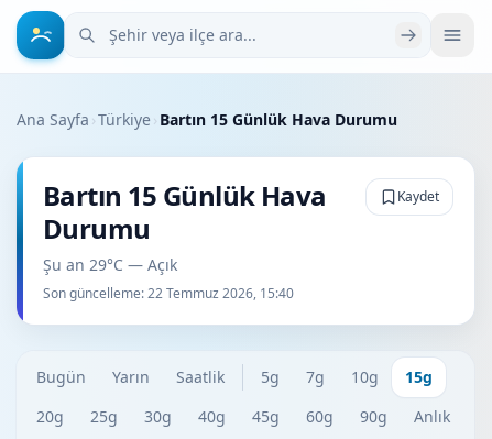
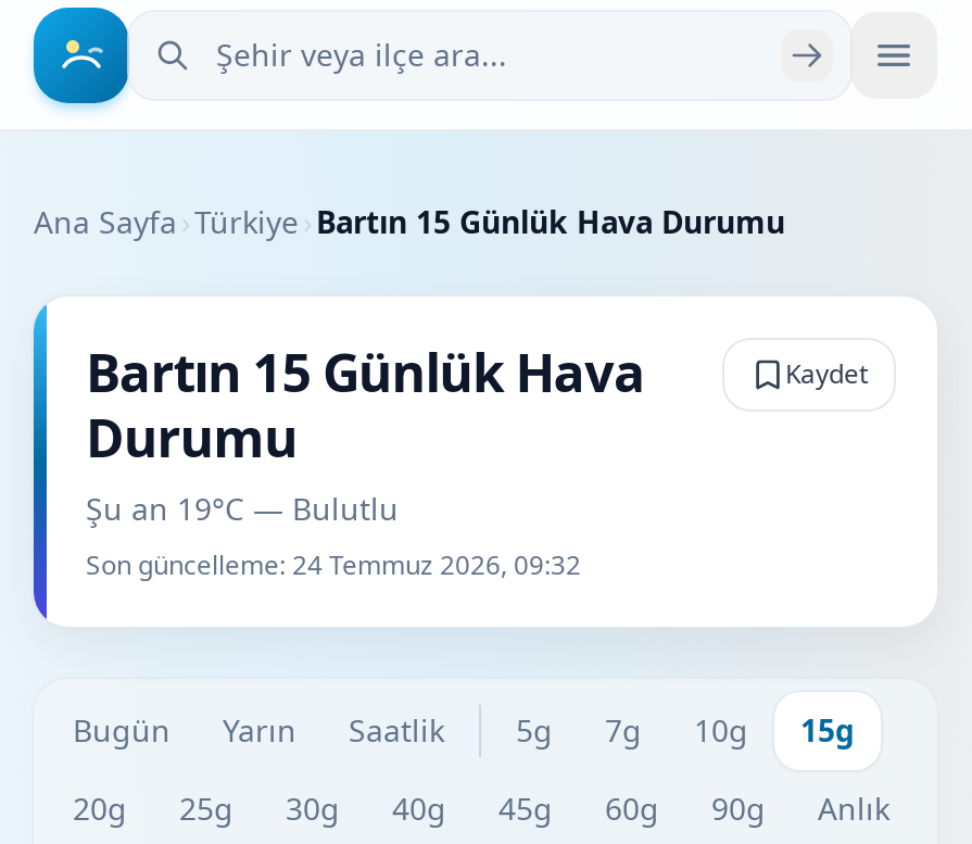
[43,254,177,275] Şu an 29°C — Açık -> [86,488,399,529] Şu an 19°C — Bulutlu
[43,284,294,303] Son güncelleme: 22 Temmuz 2026, 15:40 -> [86,546,581,583] Son güncelleme: 24 Temmuz 2026, 09:32

